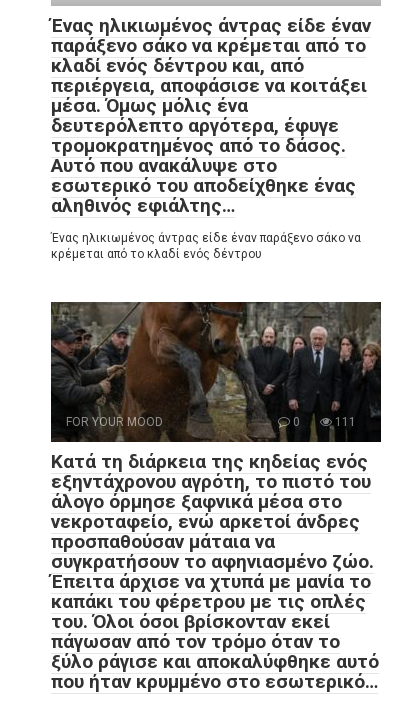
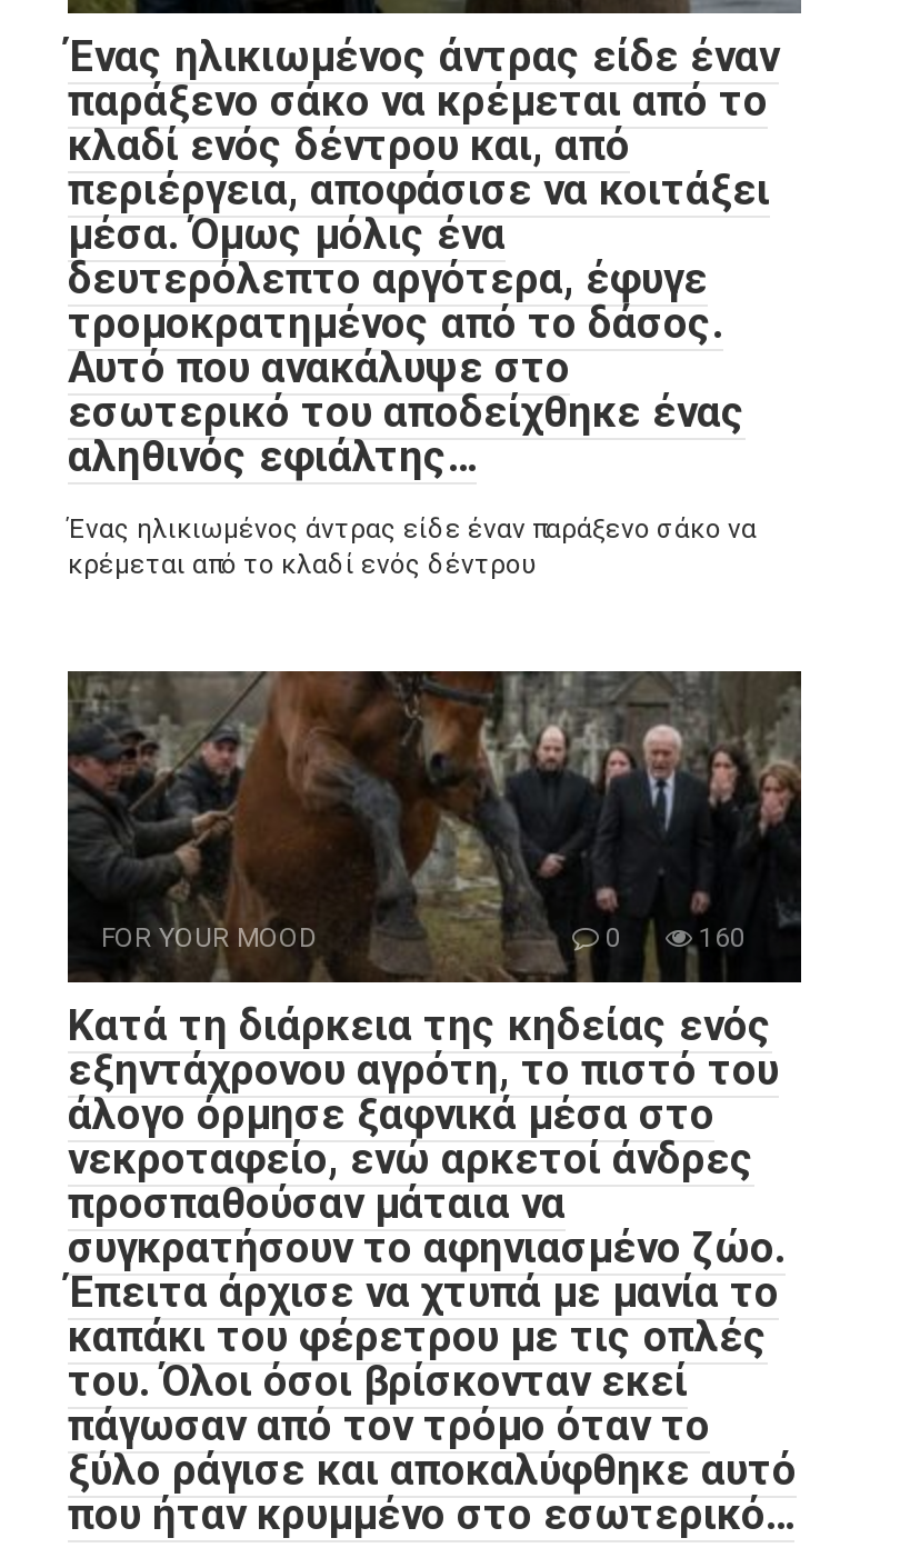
[332,415,356,429] 111 -> [692,922,746,953] 160

